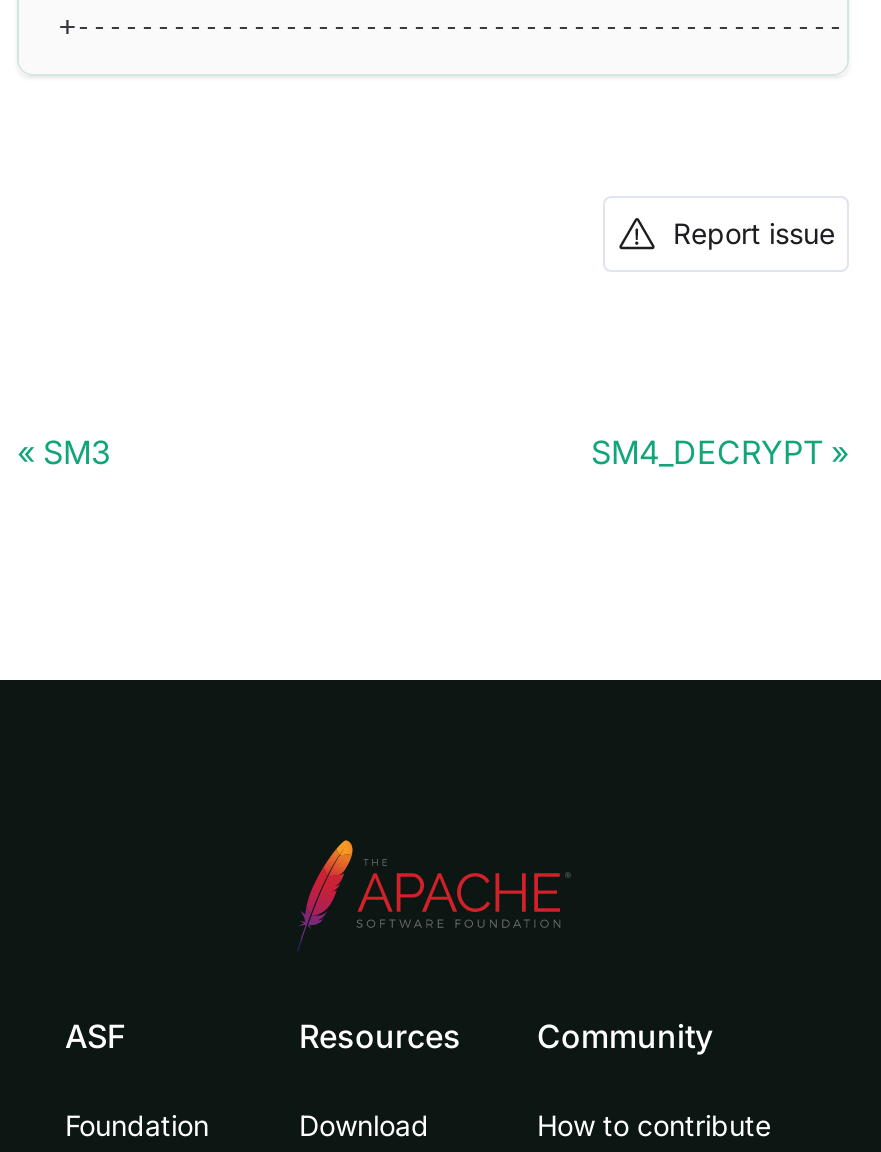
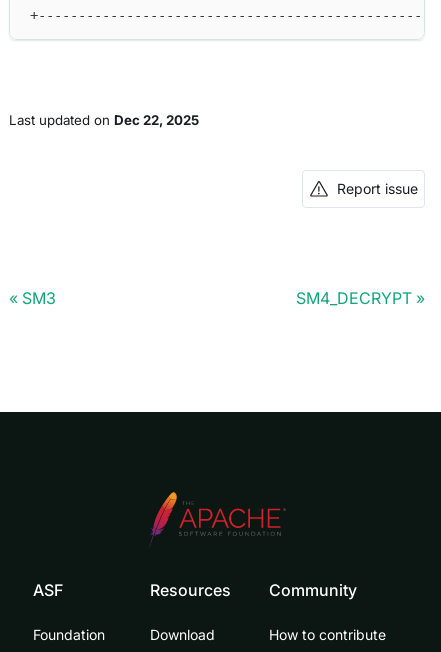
none -> [9,112,199,128] Last updated on Dec 22, 2025

